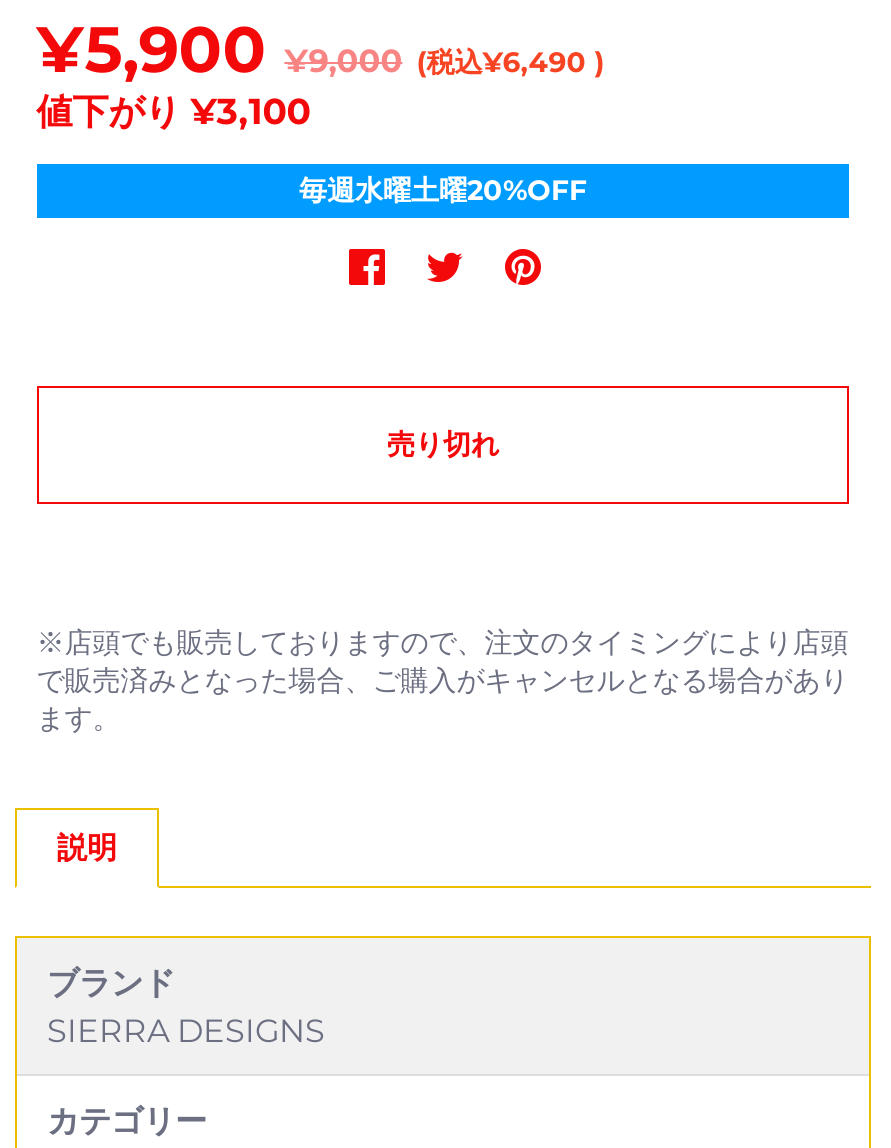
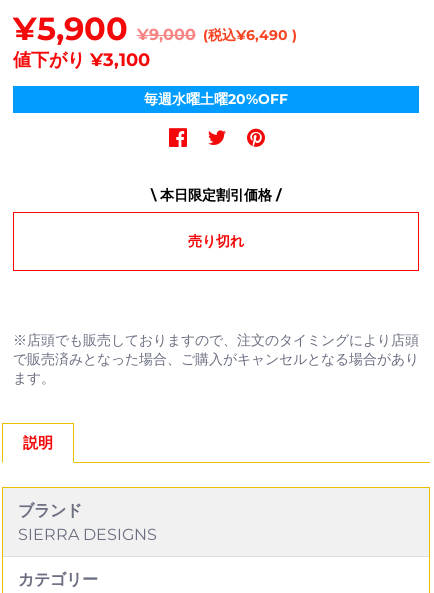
none -> [151,186,281,204] \ 本日限定割引価格 /

